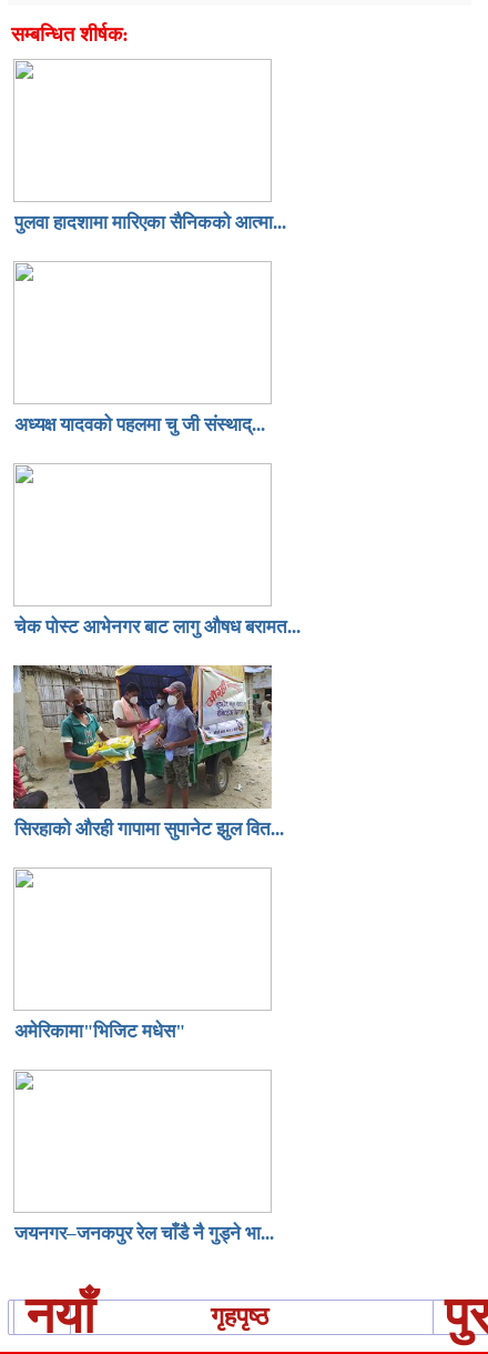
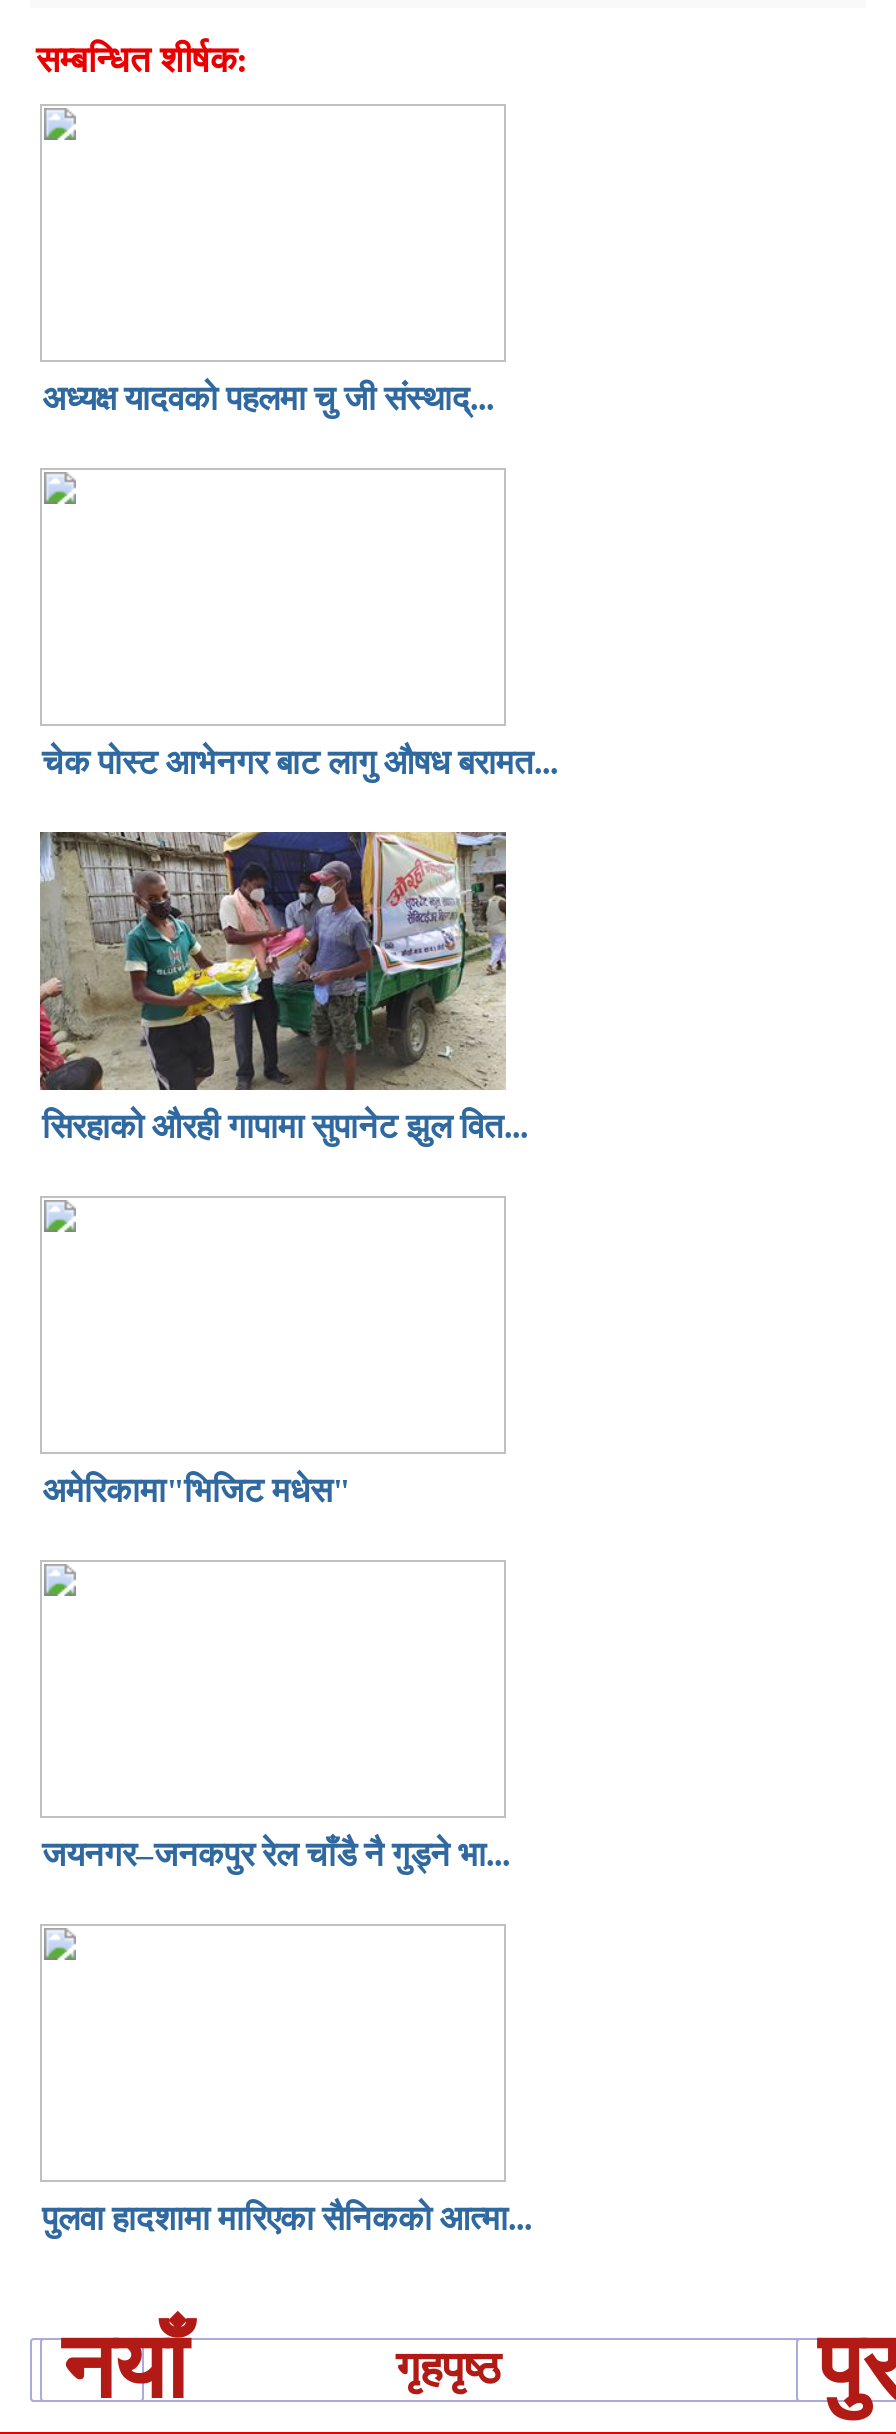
moved [14,212,286,233] -> [42,2200,532,2238]: पुलवा हादशामा मारिएका सैनिकको आत्मा...
moved [11,414,301,1244] -> [36,380,558,1874]: [image] | अध्यक्ष यादवको पहलमा चु जी संस्थाद्... | चेक पोस्ट आभेनगर बाट लागु औषध बरामत... | सिरहाको औरही गापामा सुपानेट झुल वित... | अमेरिकामा"भिजिट मधेस" | जयनगर–जनकपुर रेल चाँडै नै गुड्ने भा...

